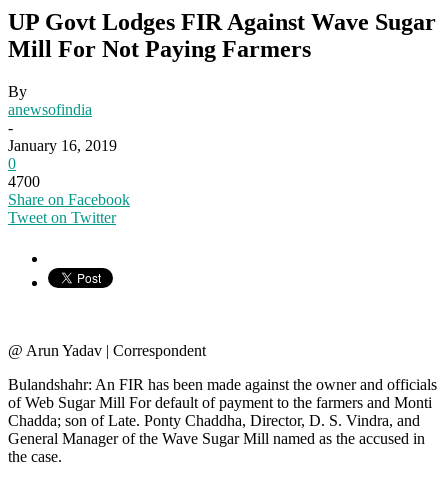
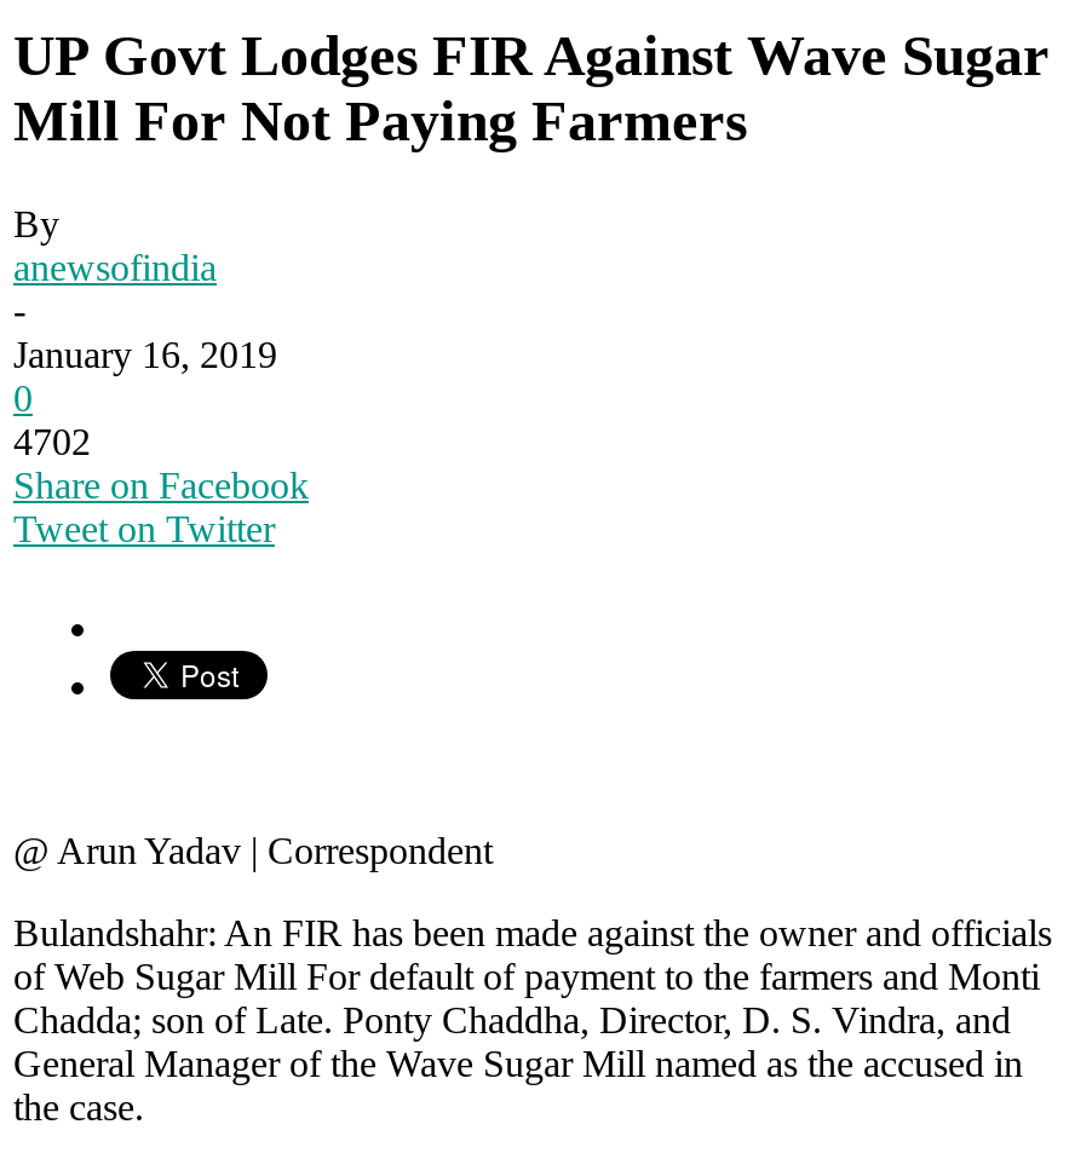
[8,173,40,190] 4700 -> [13,421,91,462] 4702

